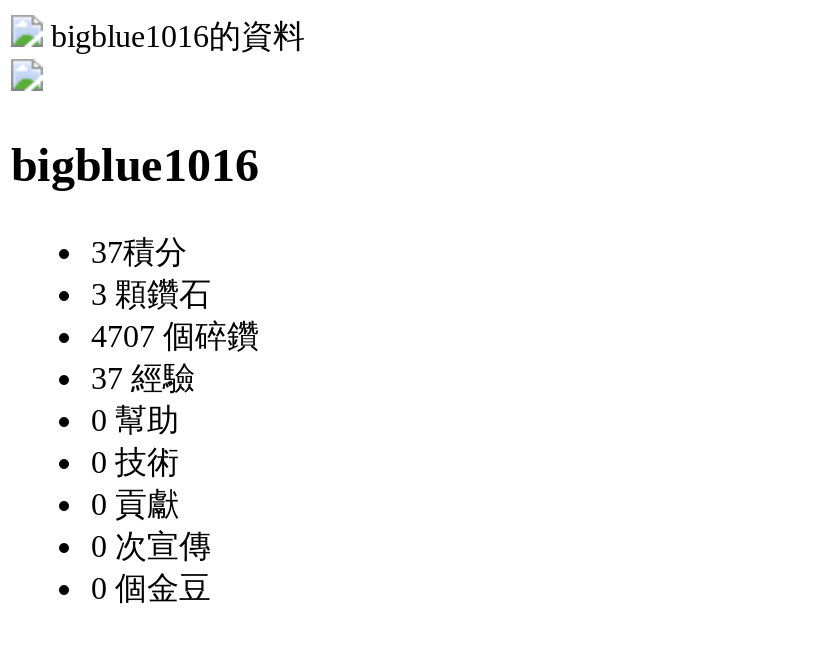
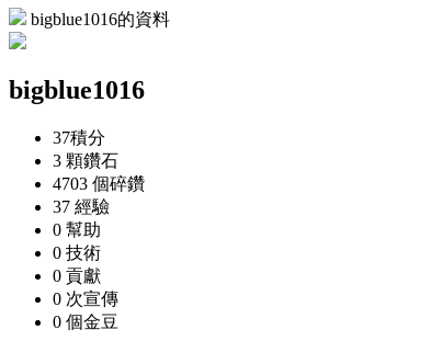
[91,319,259,353] 4707 個碎鑽 -> [53,174,145,193] 4703 個碎鑽

